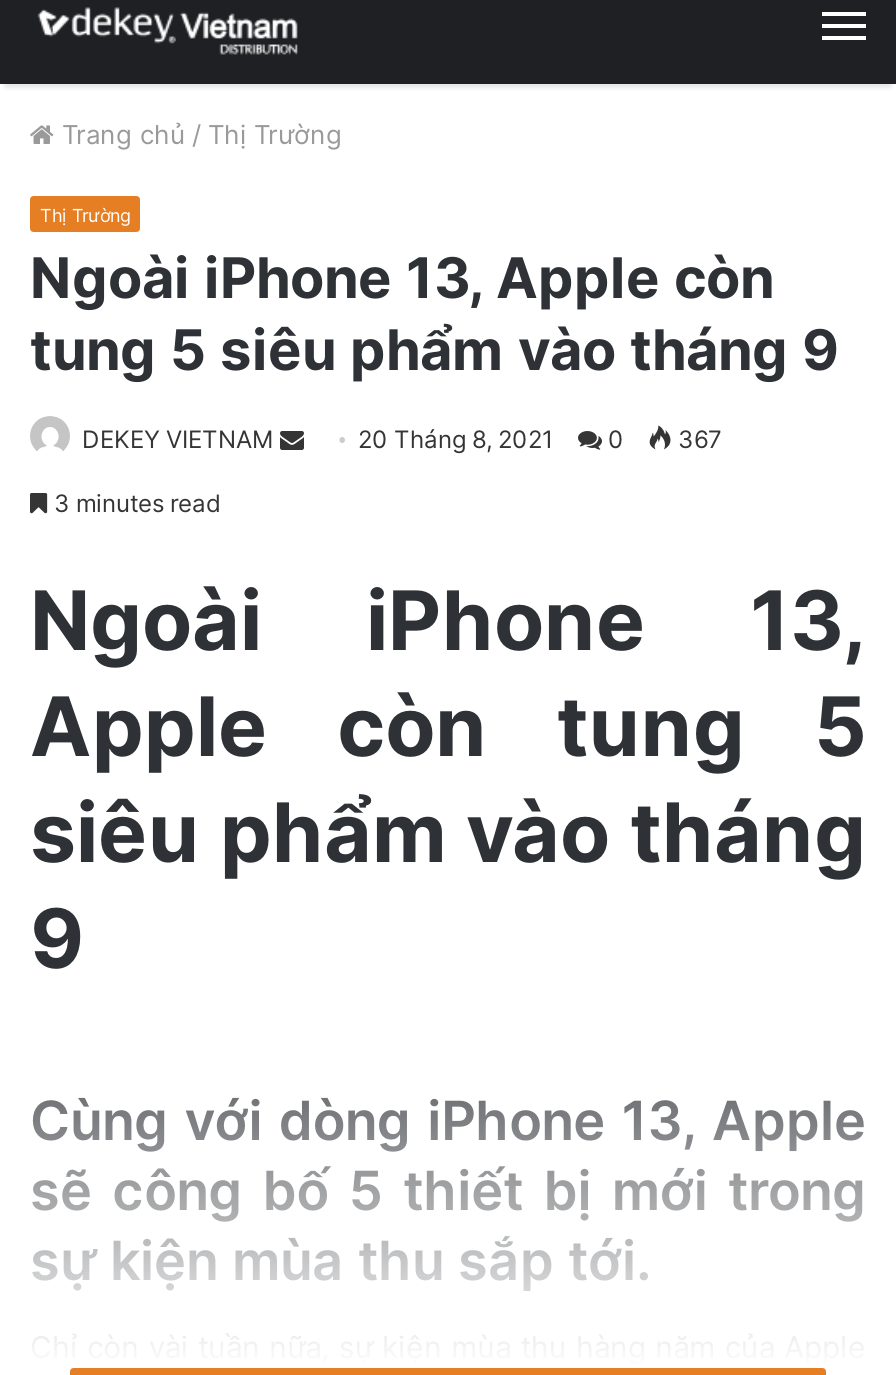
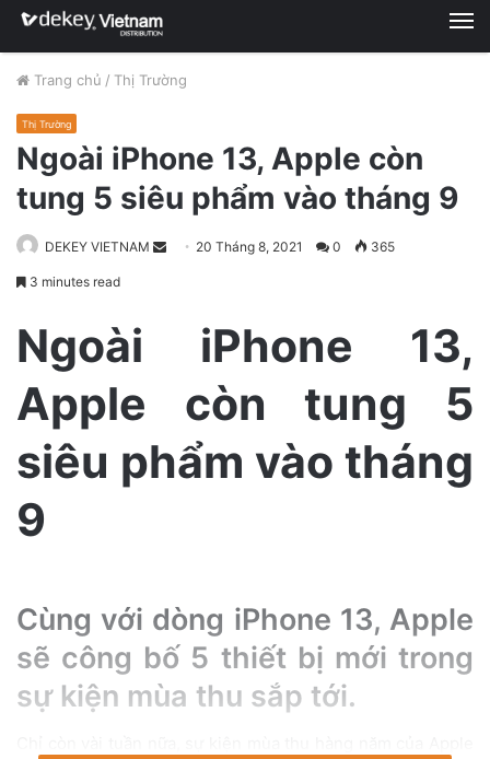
[672,424,722,454] 367 -> [367,238,395,255] 365

